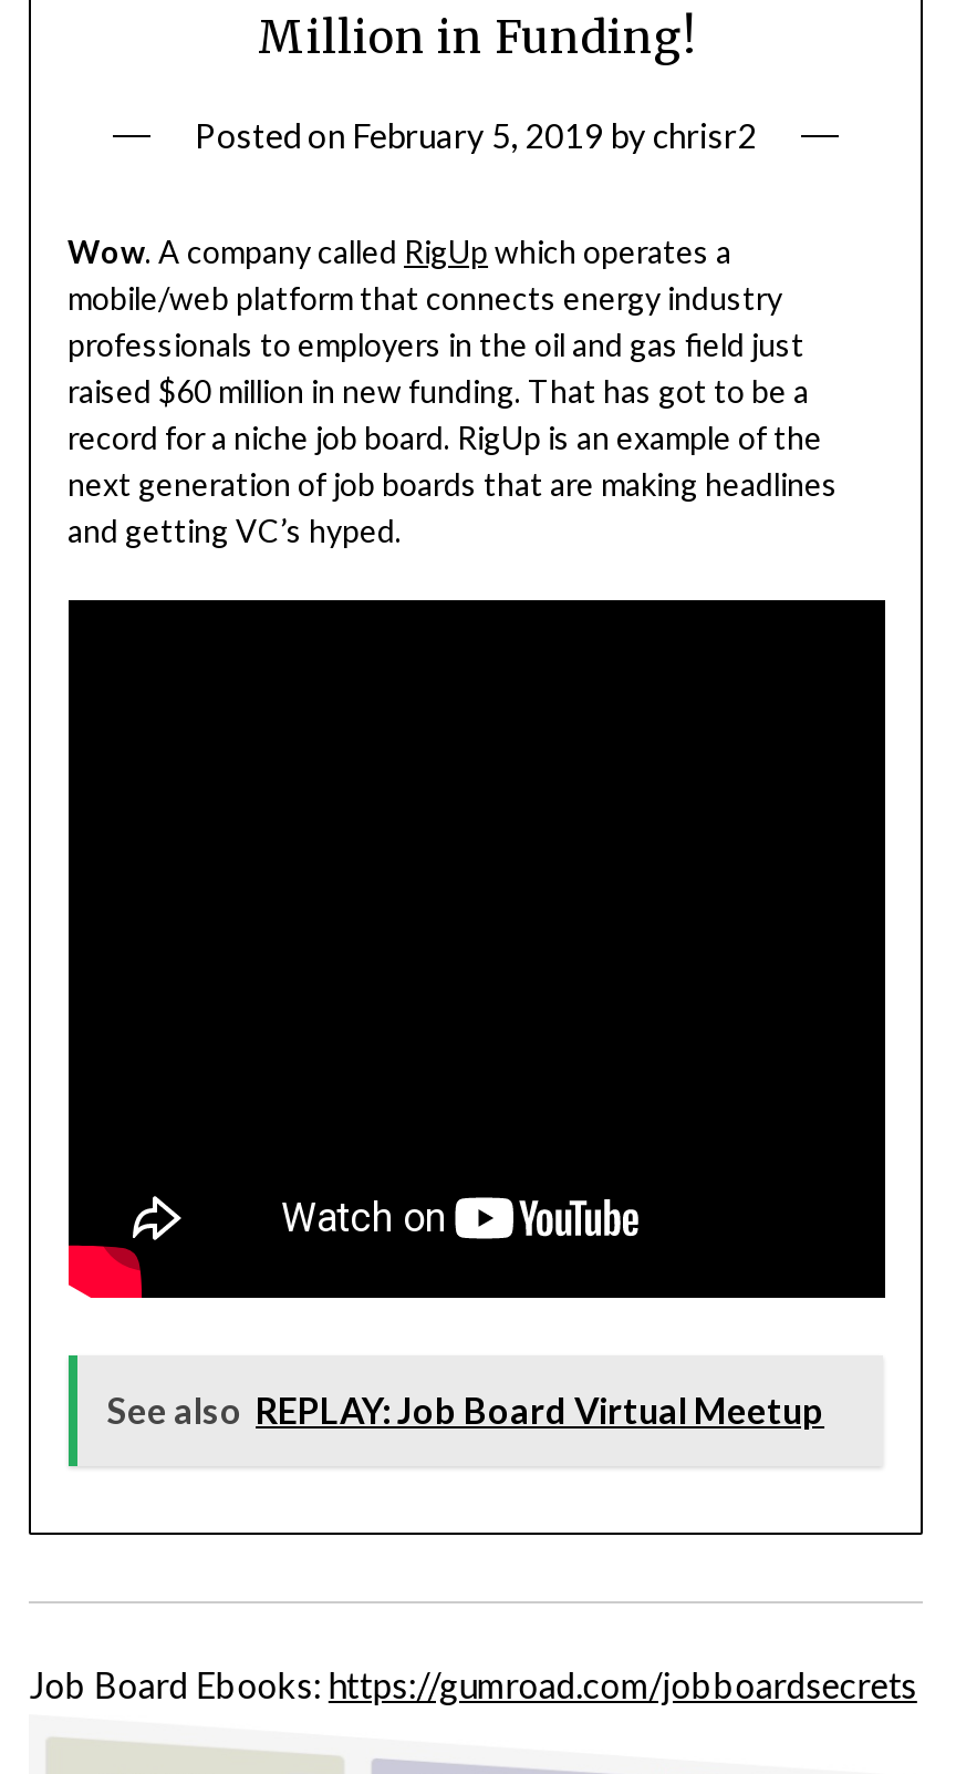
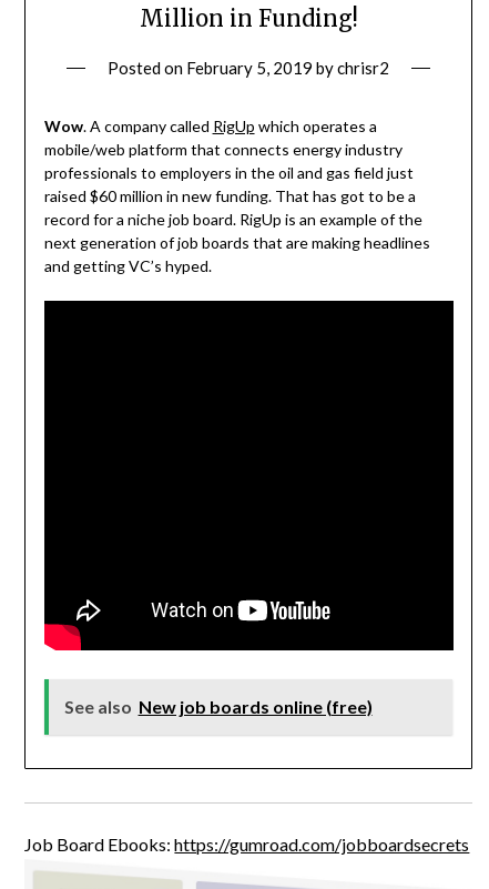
[107,1389,824,1431] See also REPLAY: Job Board Virtual Meetup -> [64,696,372,717] See also New job boards online (free)

